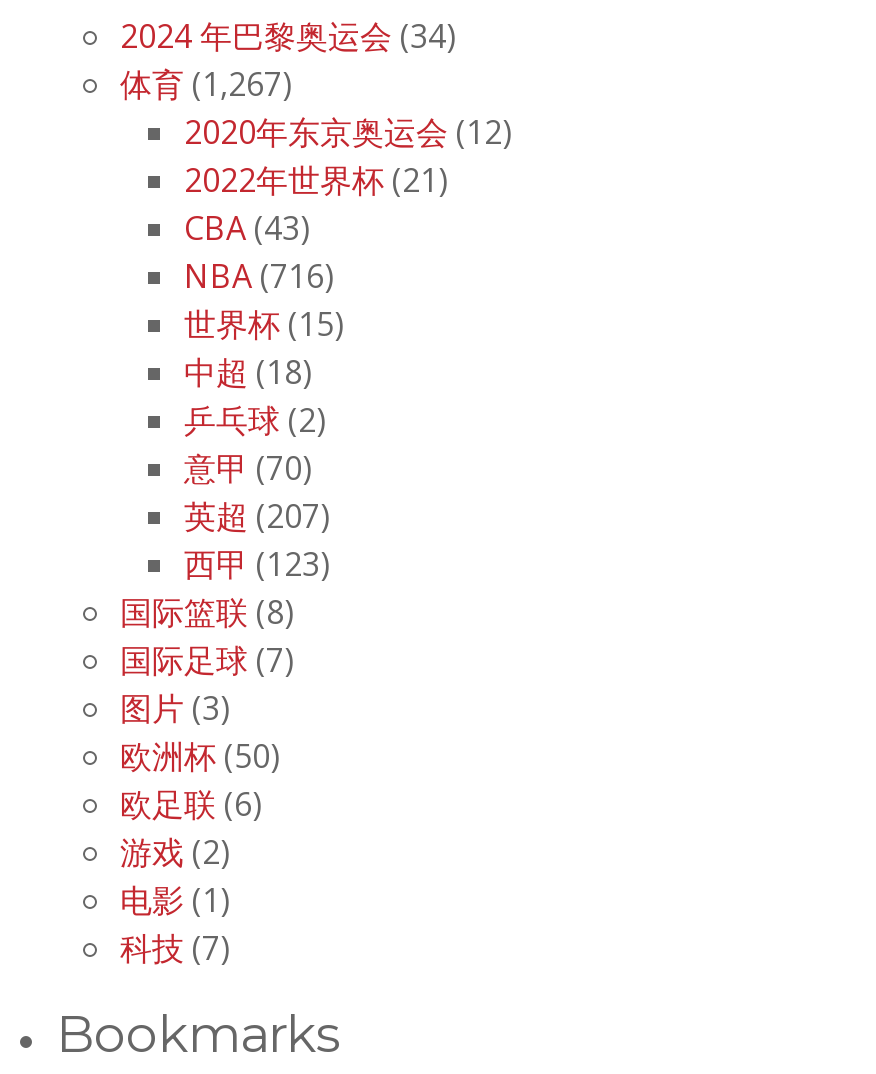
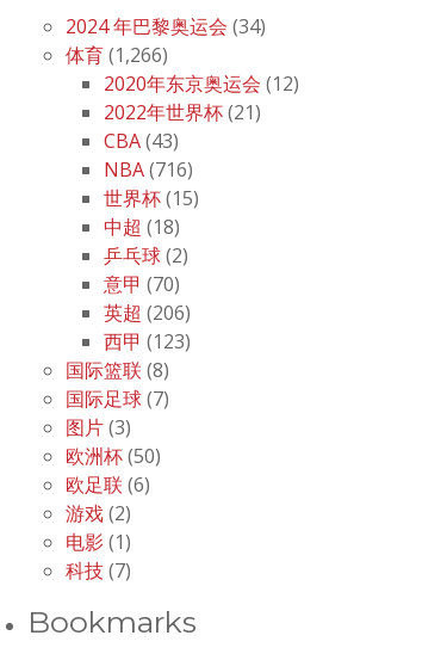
[120,62,292,106] 体育(1,267) -> [66,42,168,68] 体育(1,266)
[184,494,330,538] 英超(207) -> [104,300,191,326] 英超(206)

